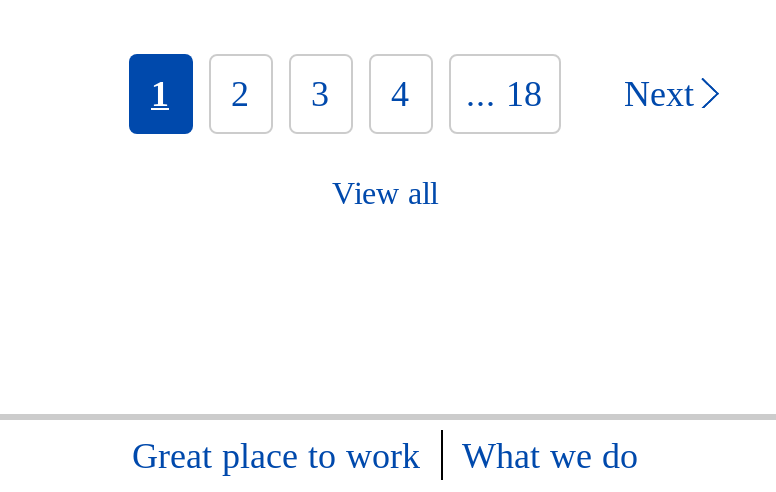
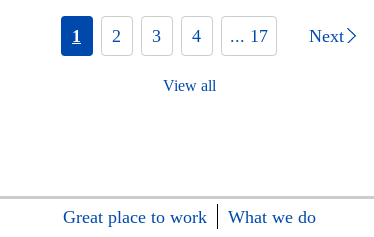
[151,73,542,113] 1 2 3 4 ... 18 -> [72,25,267,45] 1 2 3 4 ... 17

